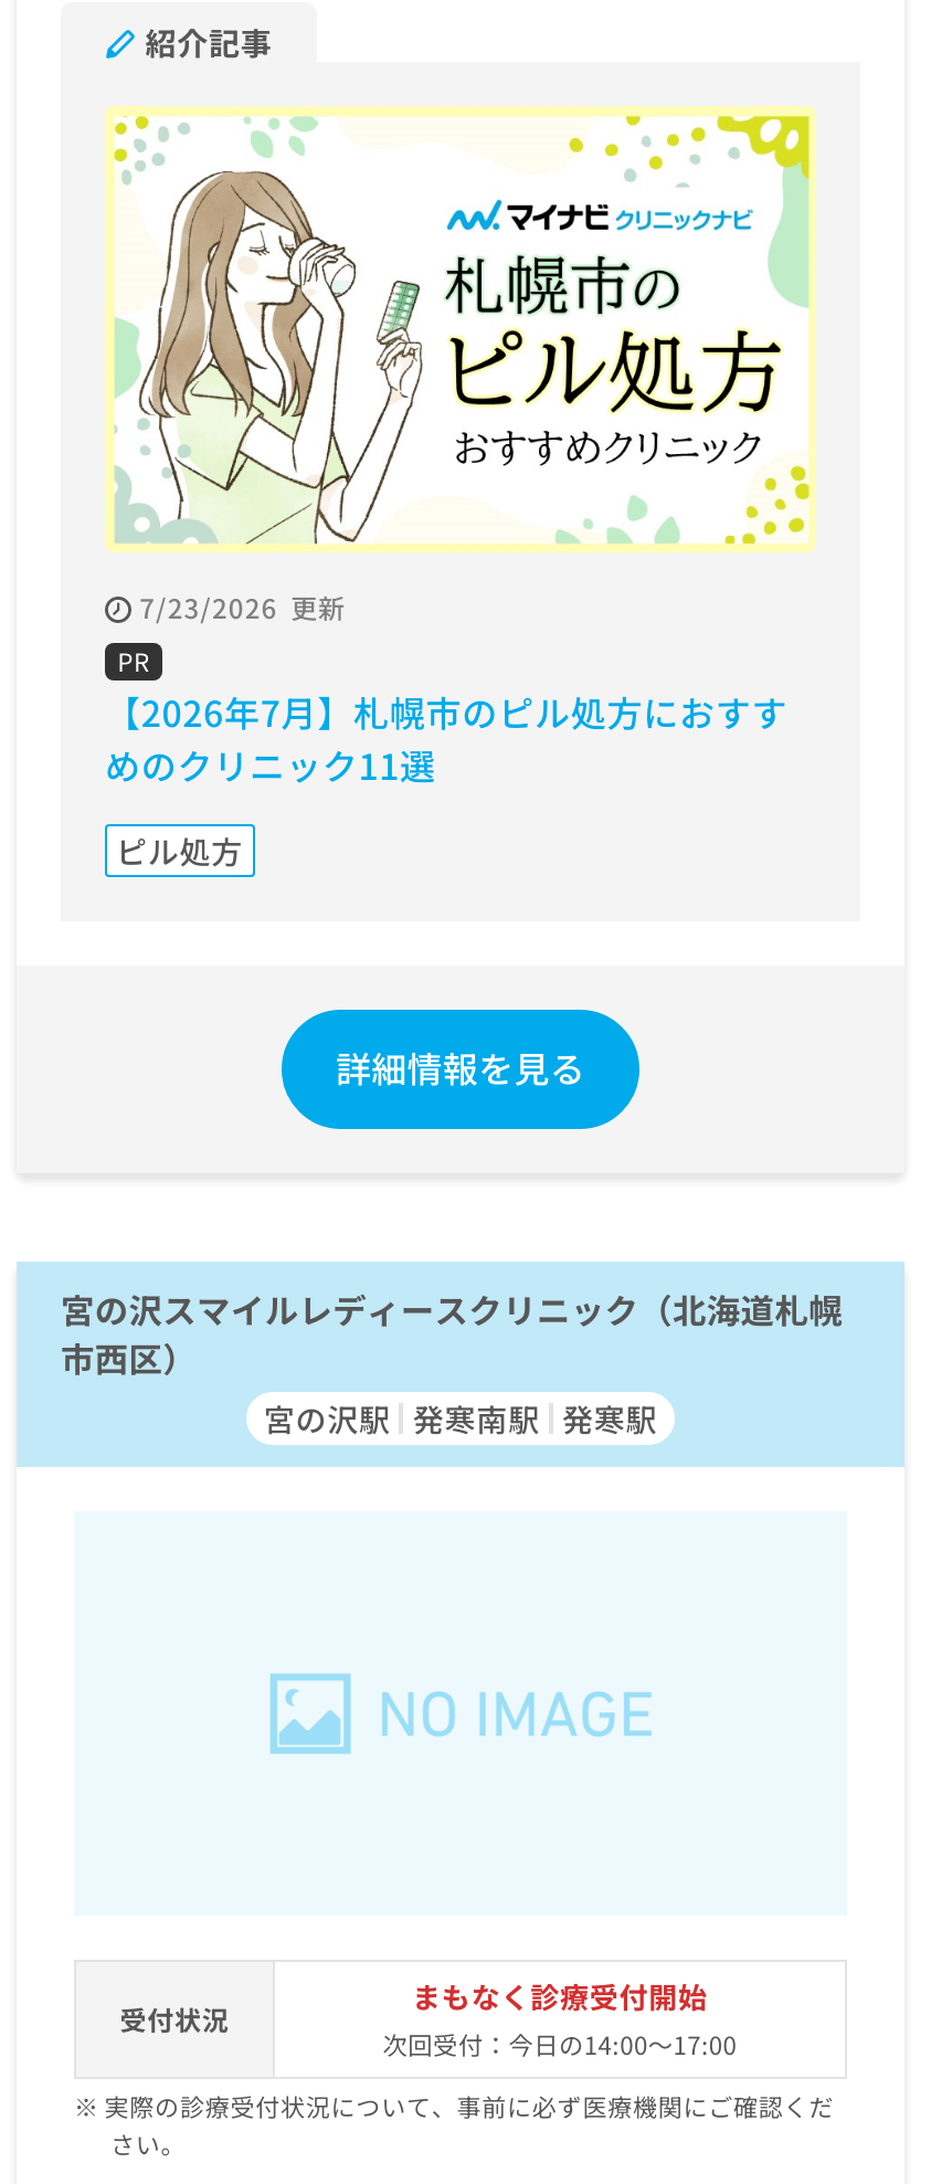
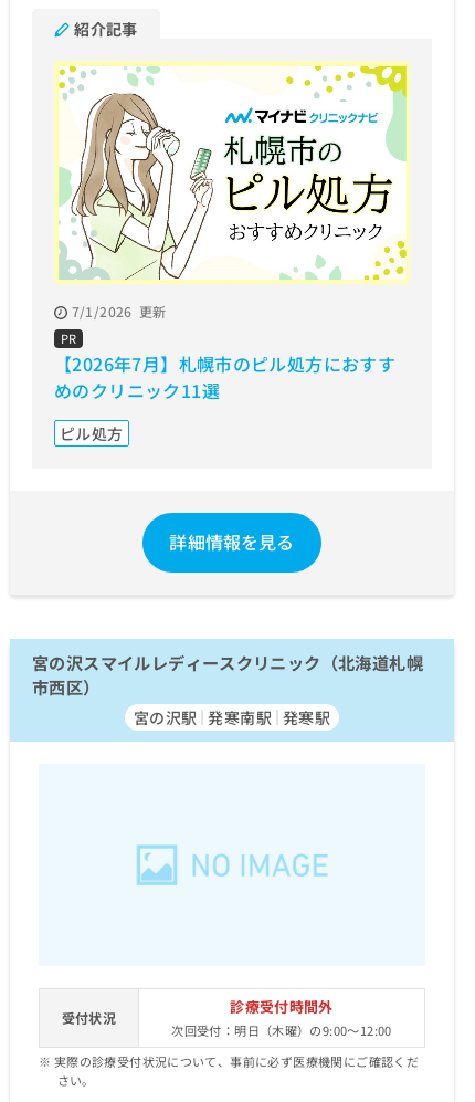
[139,588,345,625] 7/23/2026 更新 -> [71,302,166,321] 7/1/2026 更新
[383,1976,737,2062] まもなく診療受付開始 | 次回受付：今日の14:00～17:00 -> [171,996,392,1039] 診療受付時間外 | 次回受付：明日（木曜）の9:00～12:00

